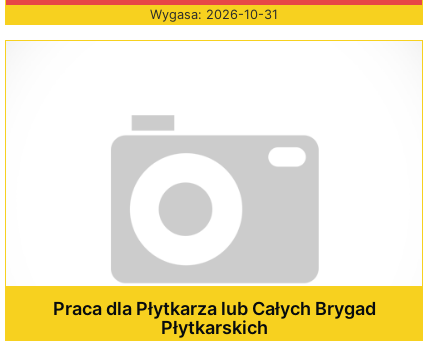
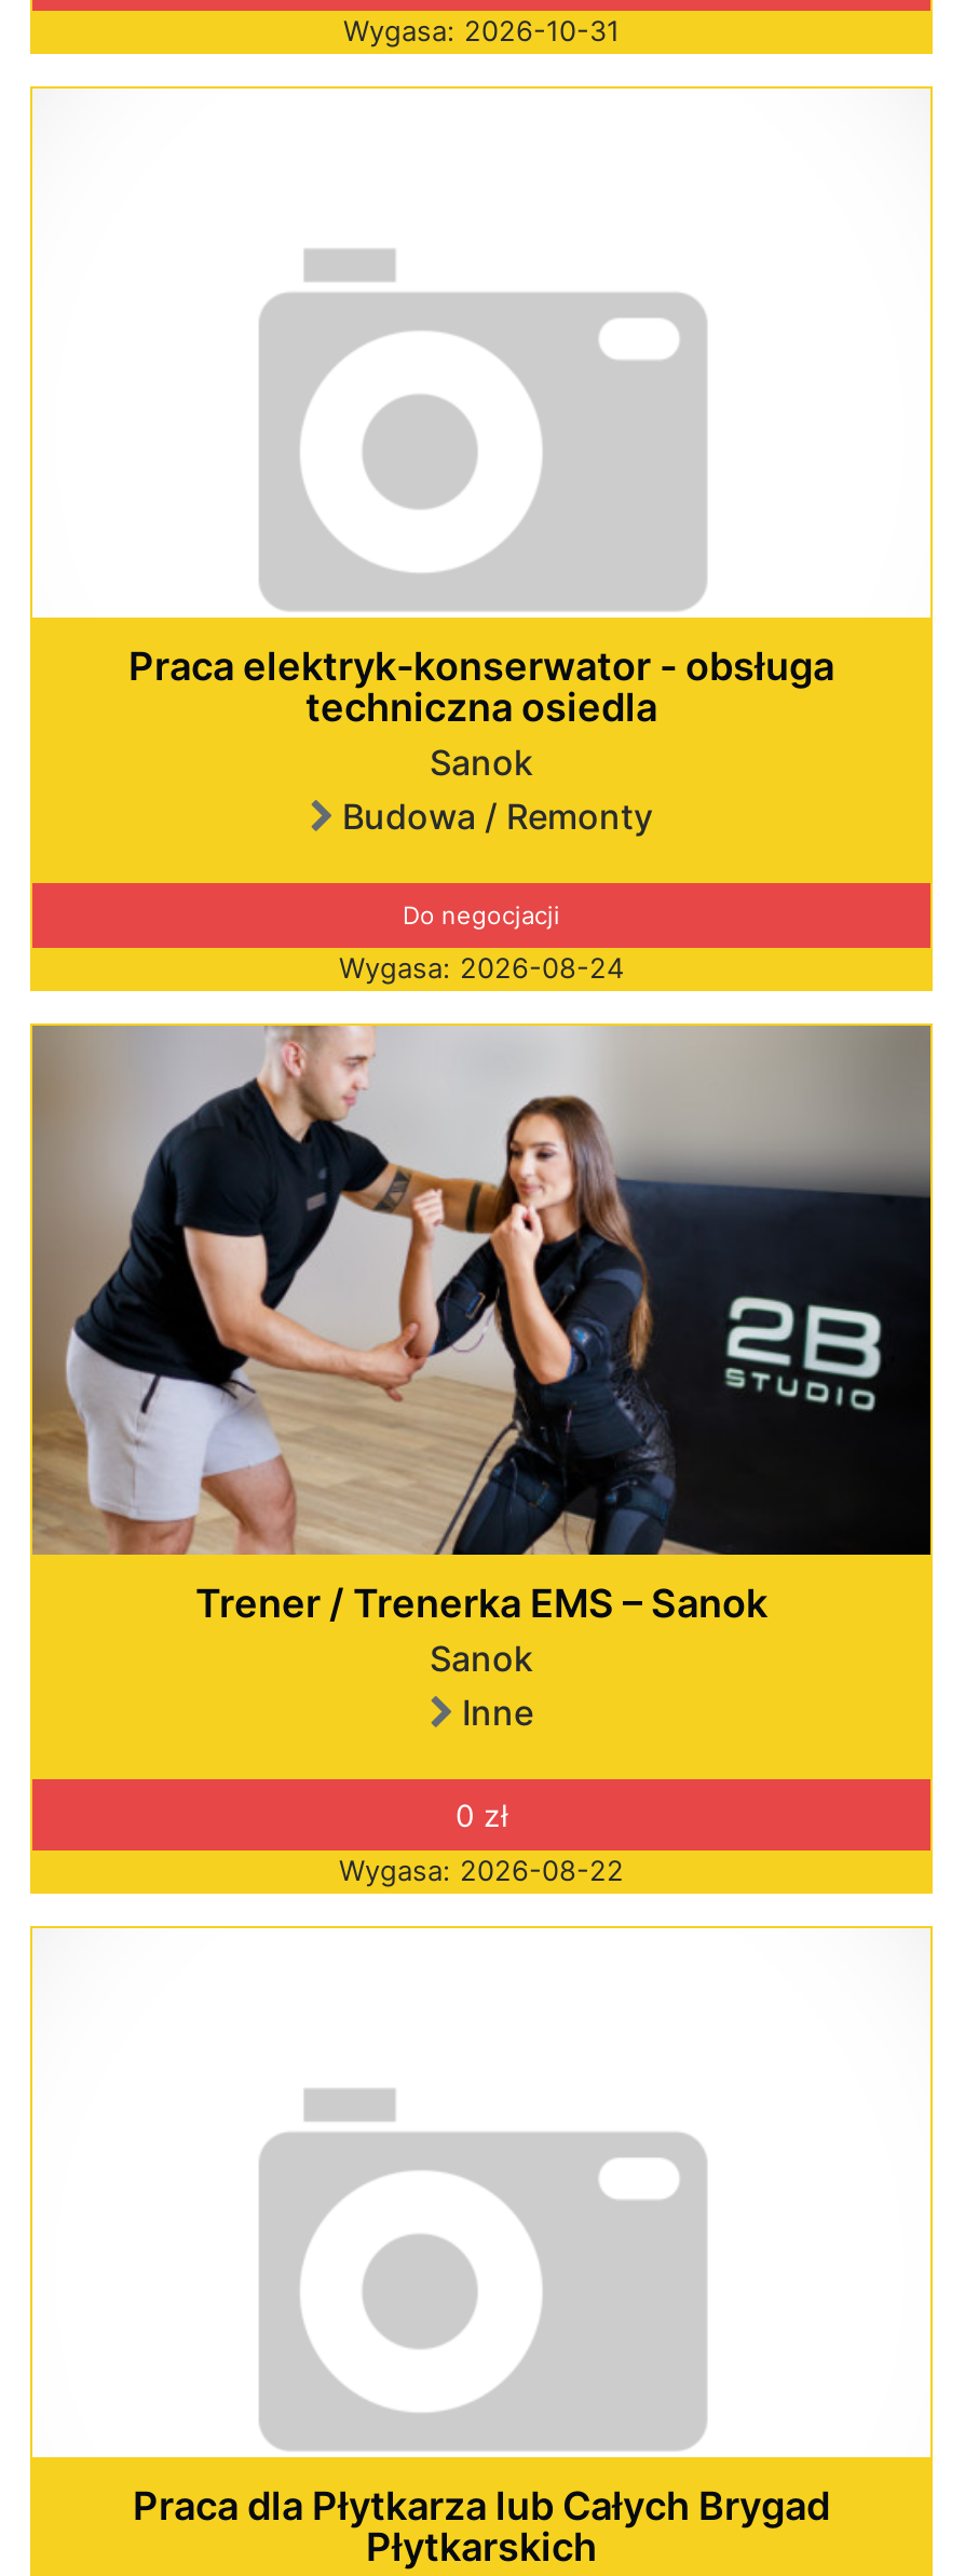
none -> [30,989,933,1886] [image] | Trener / Trenerka EMS – Sanok | Sanok | Inne | 0 zł | Wygasa: 2026-08-22
none -> [128,643,834,984] Praca elektryk-konserwator - obsługa | techniczna osiedla | Sanok | Budowa / Remonty | Do negocjacji | Wygasa: 2026-08-24

